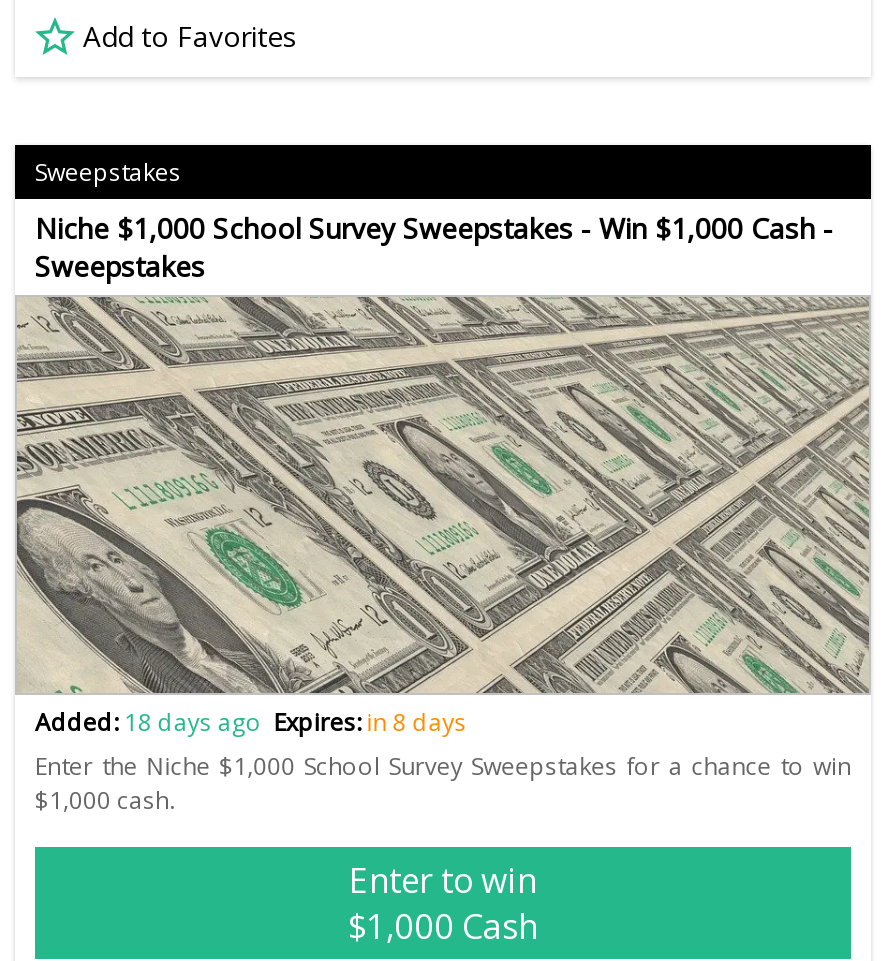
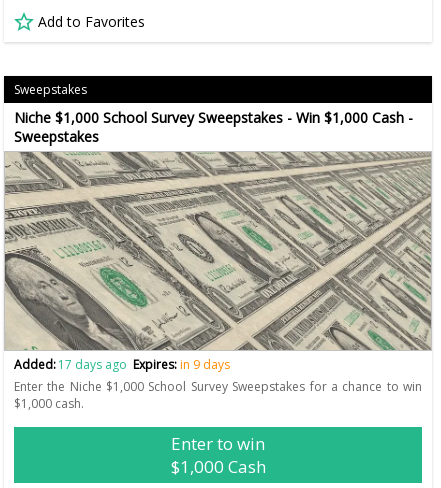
[35,705,467,739] Added: 18 days ago Expires: in 8 days -> [14,356,230,373] Added: 17 days ago Expires: in 9 days

